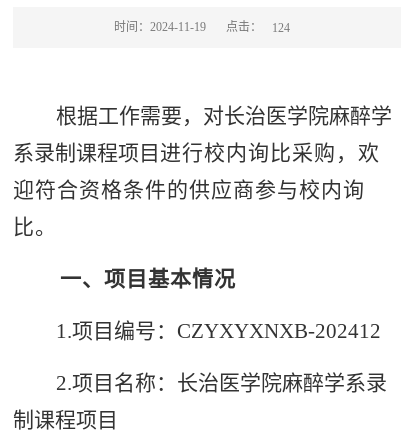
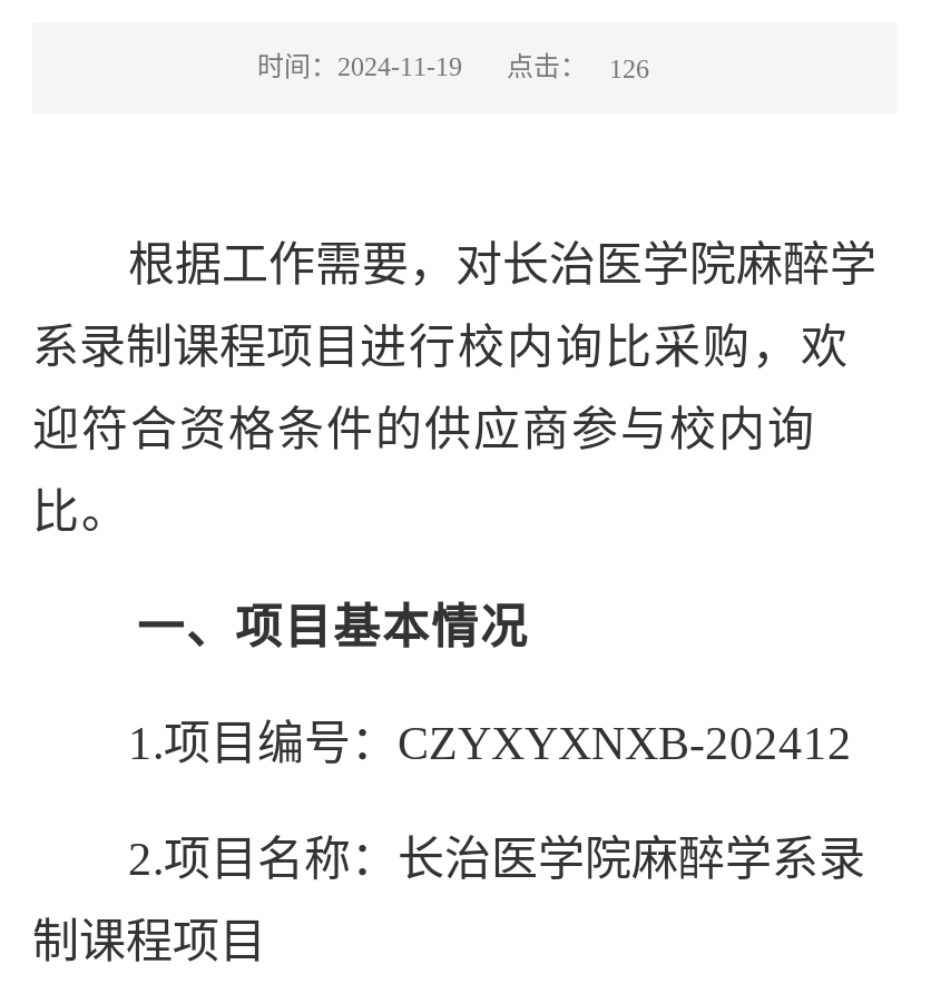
[114,20,290,35] 时间：2024-11-19 点击： 124 -> [257,51,649,85] 时间：2024-11-19 点击： 126

